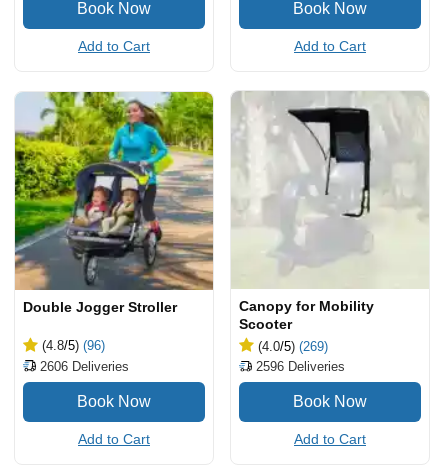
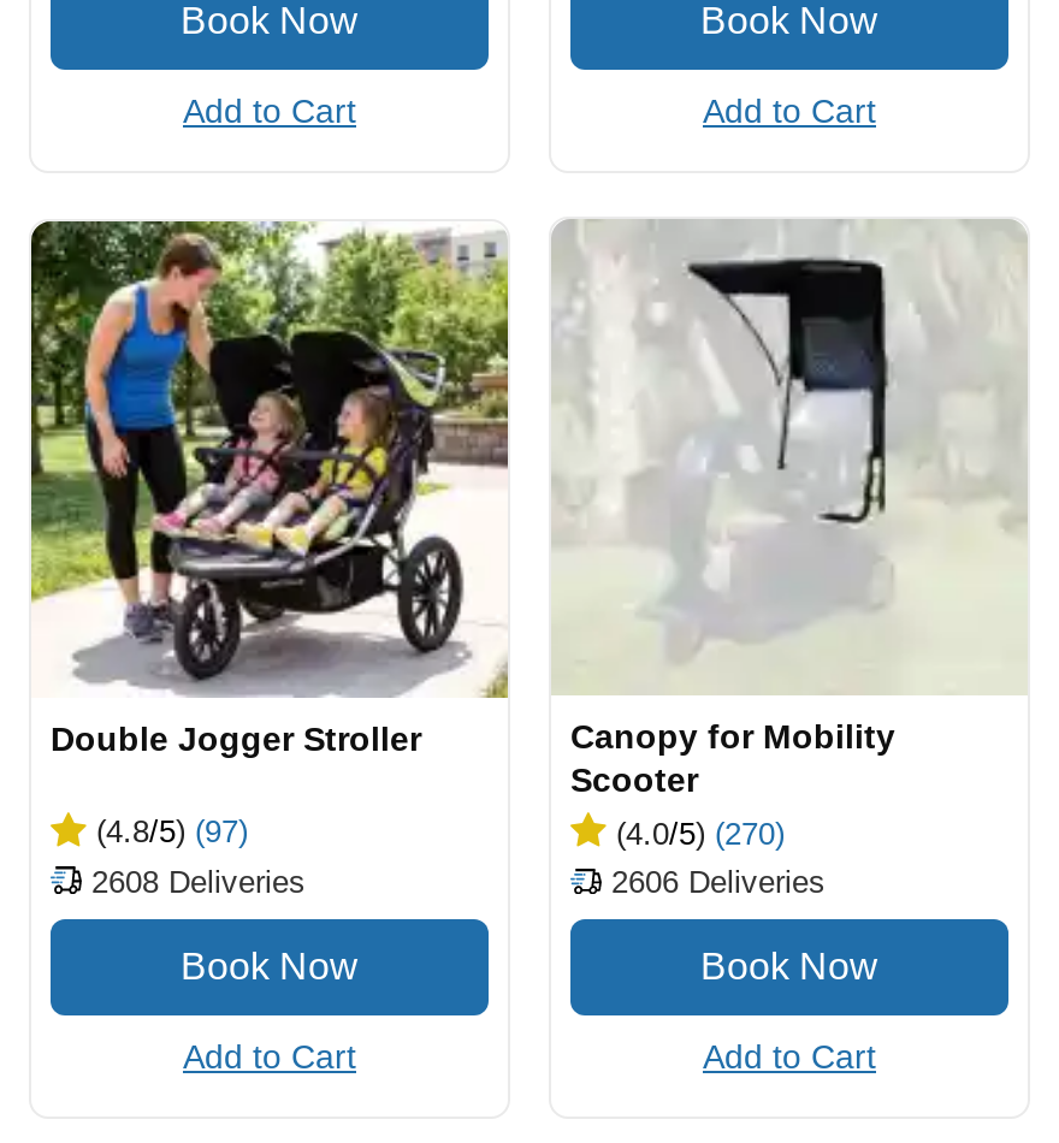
[14,91,214,291] [image] -> [29,219,508,698] [image]
[42,338,105,353] (4.8/5) (96) -> [96,813,248,849] (4.8/5) (97)
[258,338,328,353] (4.0/5) (269) -> [616,815,785,851] (4.0/5) (270)
[40,358,129,373] 2606 Deliveries -> [91,863,306,899] 2608 Deliveries
[256,359,345,374] 2596 Deliveries -> [611,864,826,900] 2606 Deliveries

